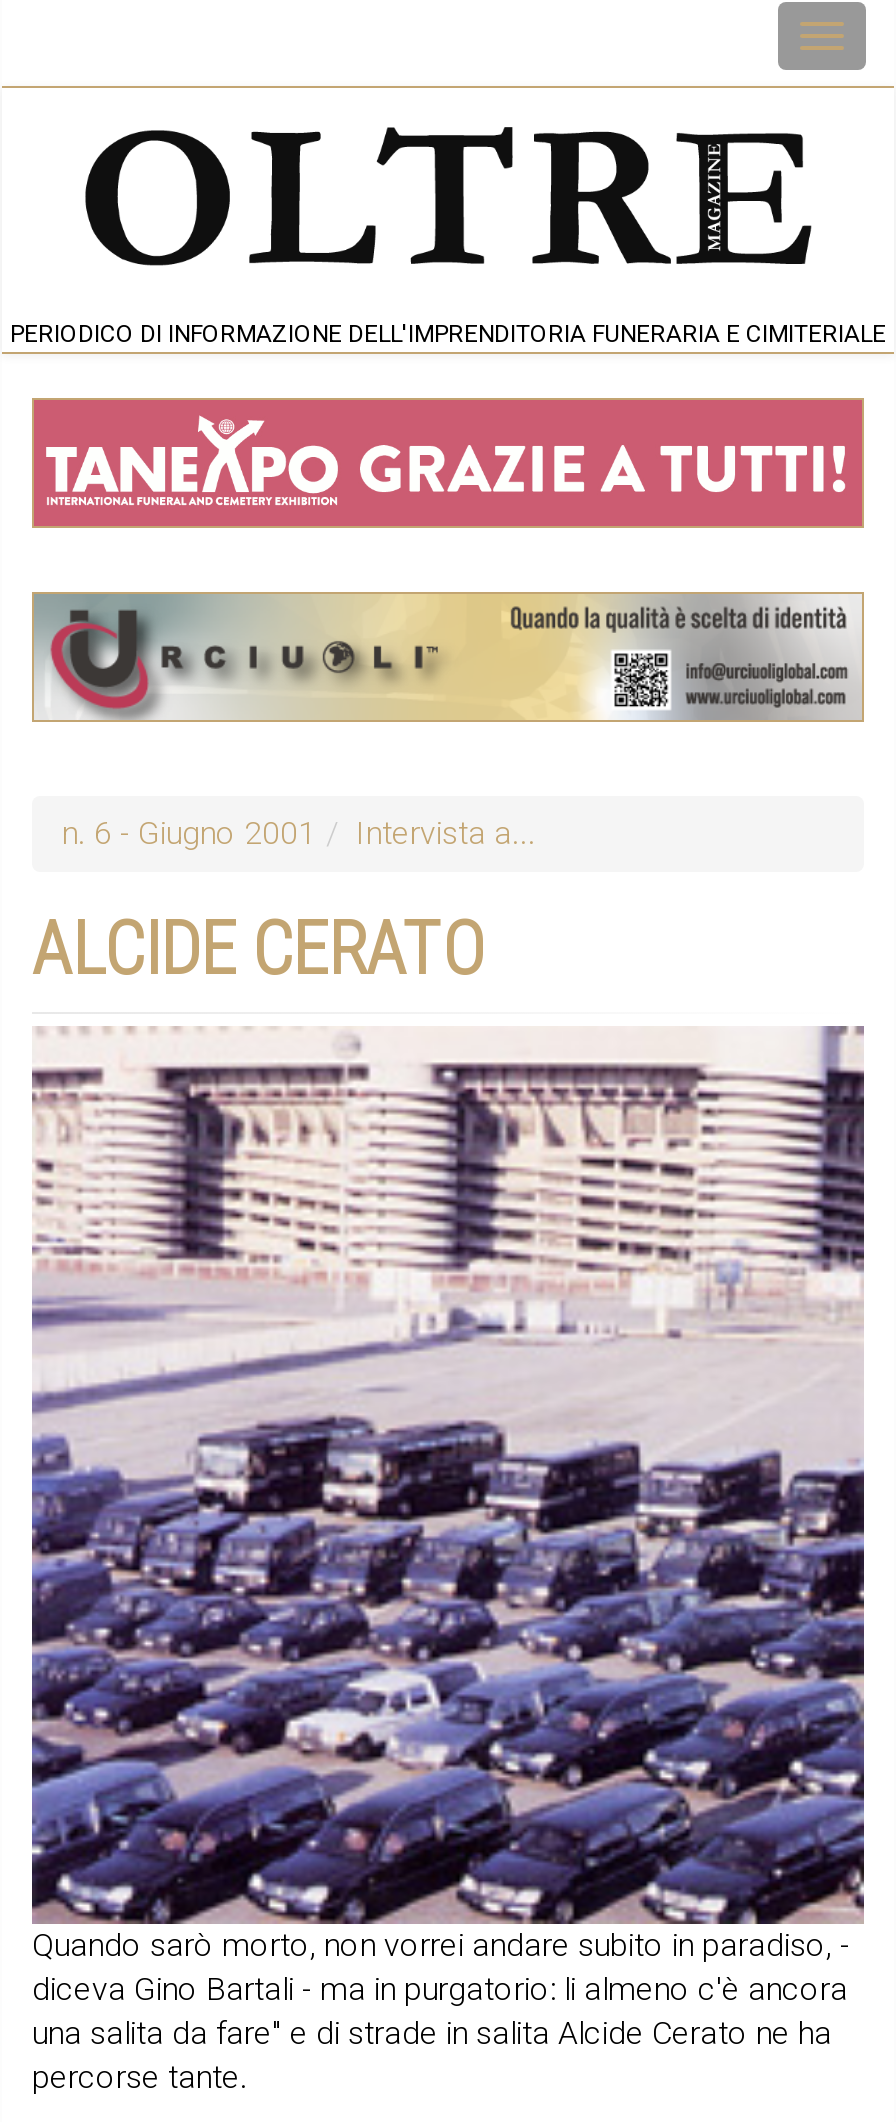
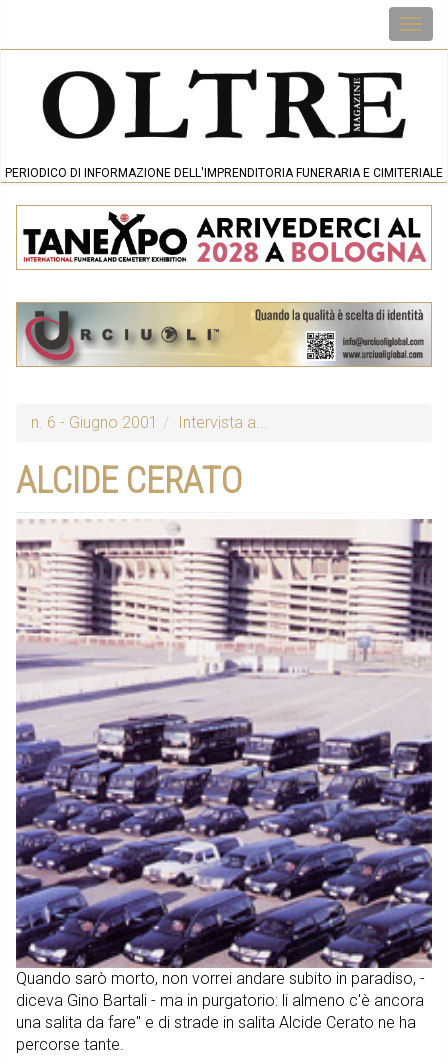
[32,398,864,528] [image] -> [17,206,431,269] [image]

